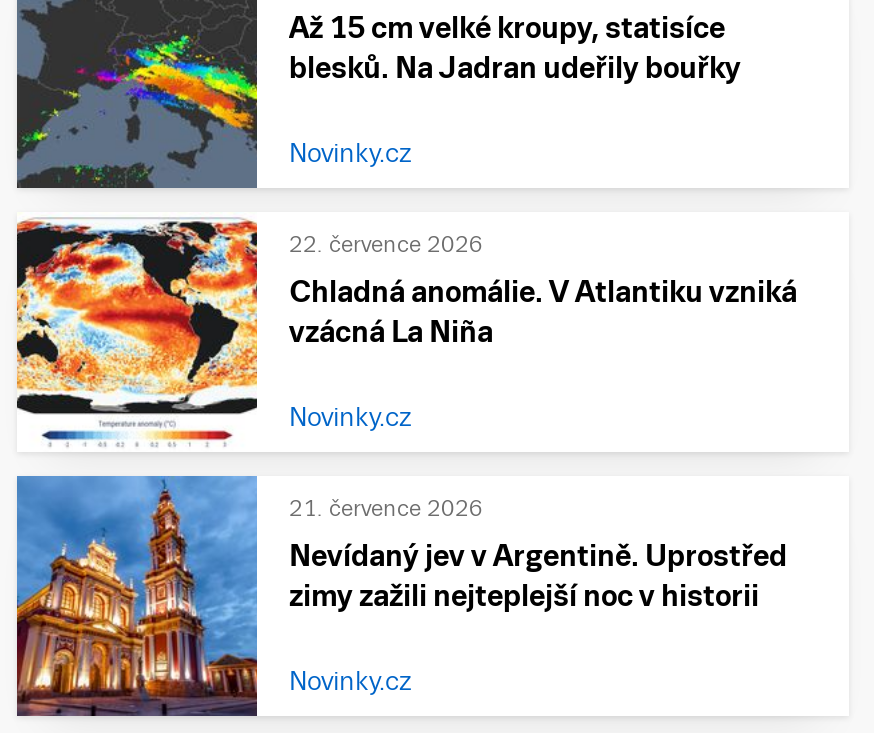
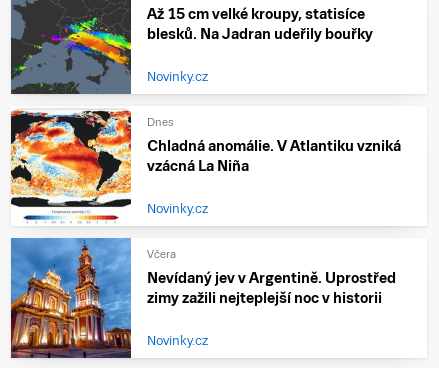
[289,232,483,256] 22. července 2026 -> [147,116,174,128] Dnes
[289,496,483,520] 21. července 2026 -> [147,248,176,260] Včera

